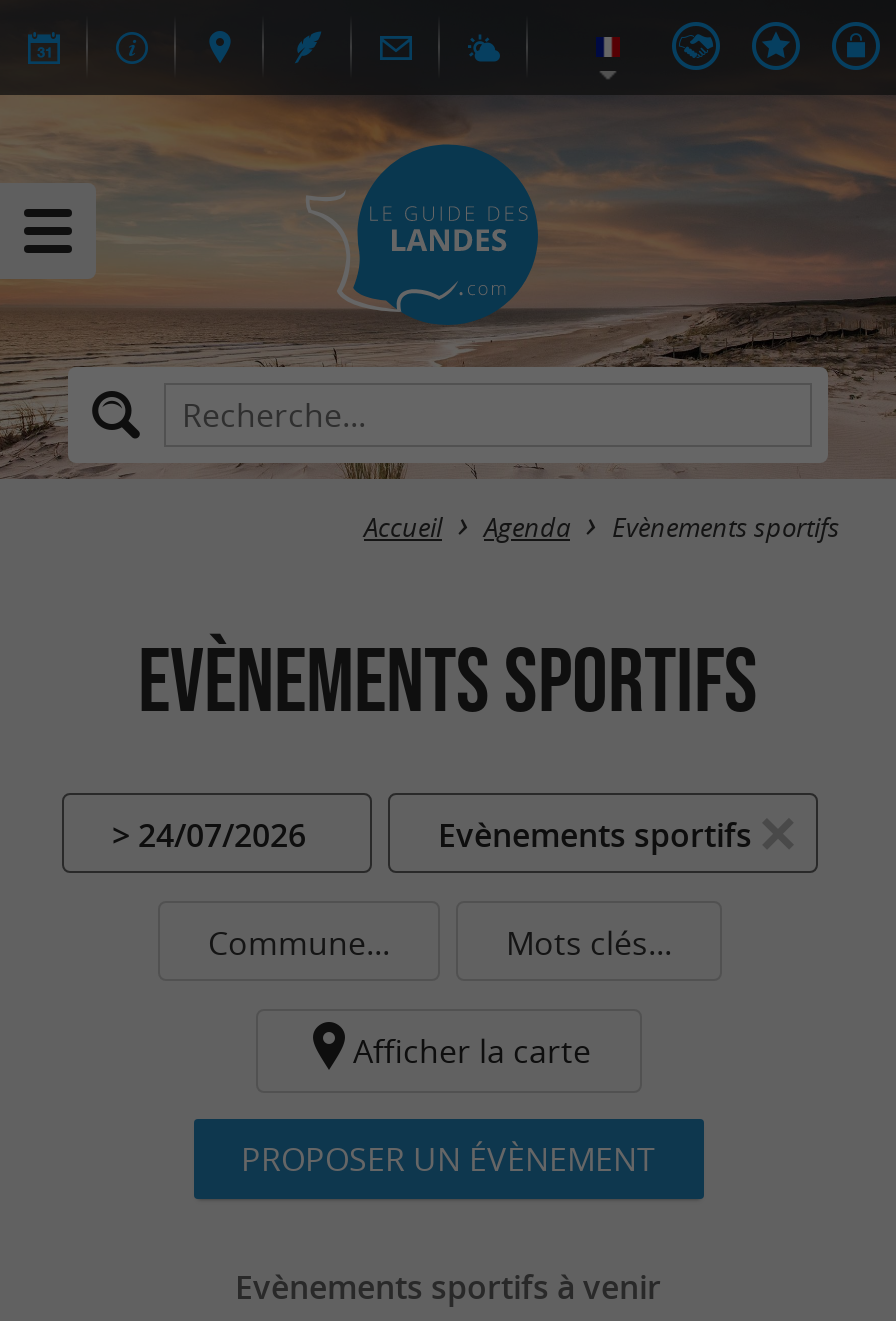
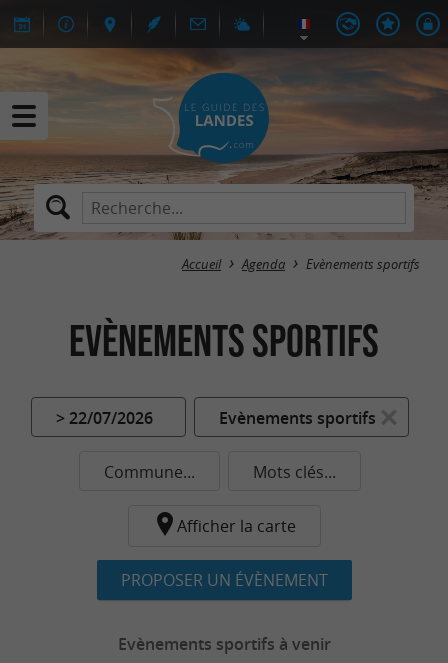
[112,813,306,857] > 24/07/2026 -> [56,407,153,429] > 22/07/2026

